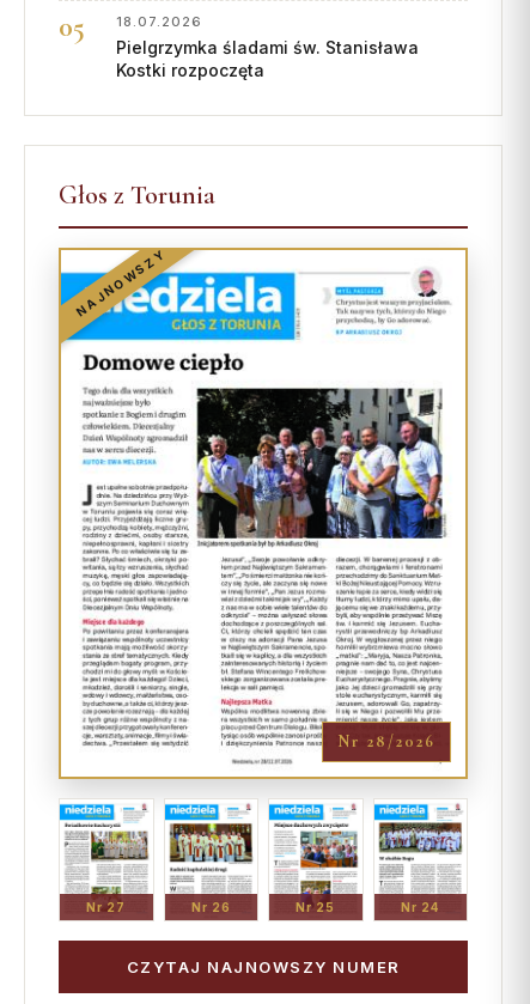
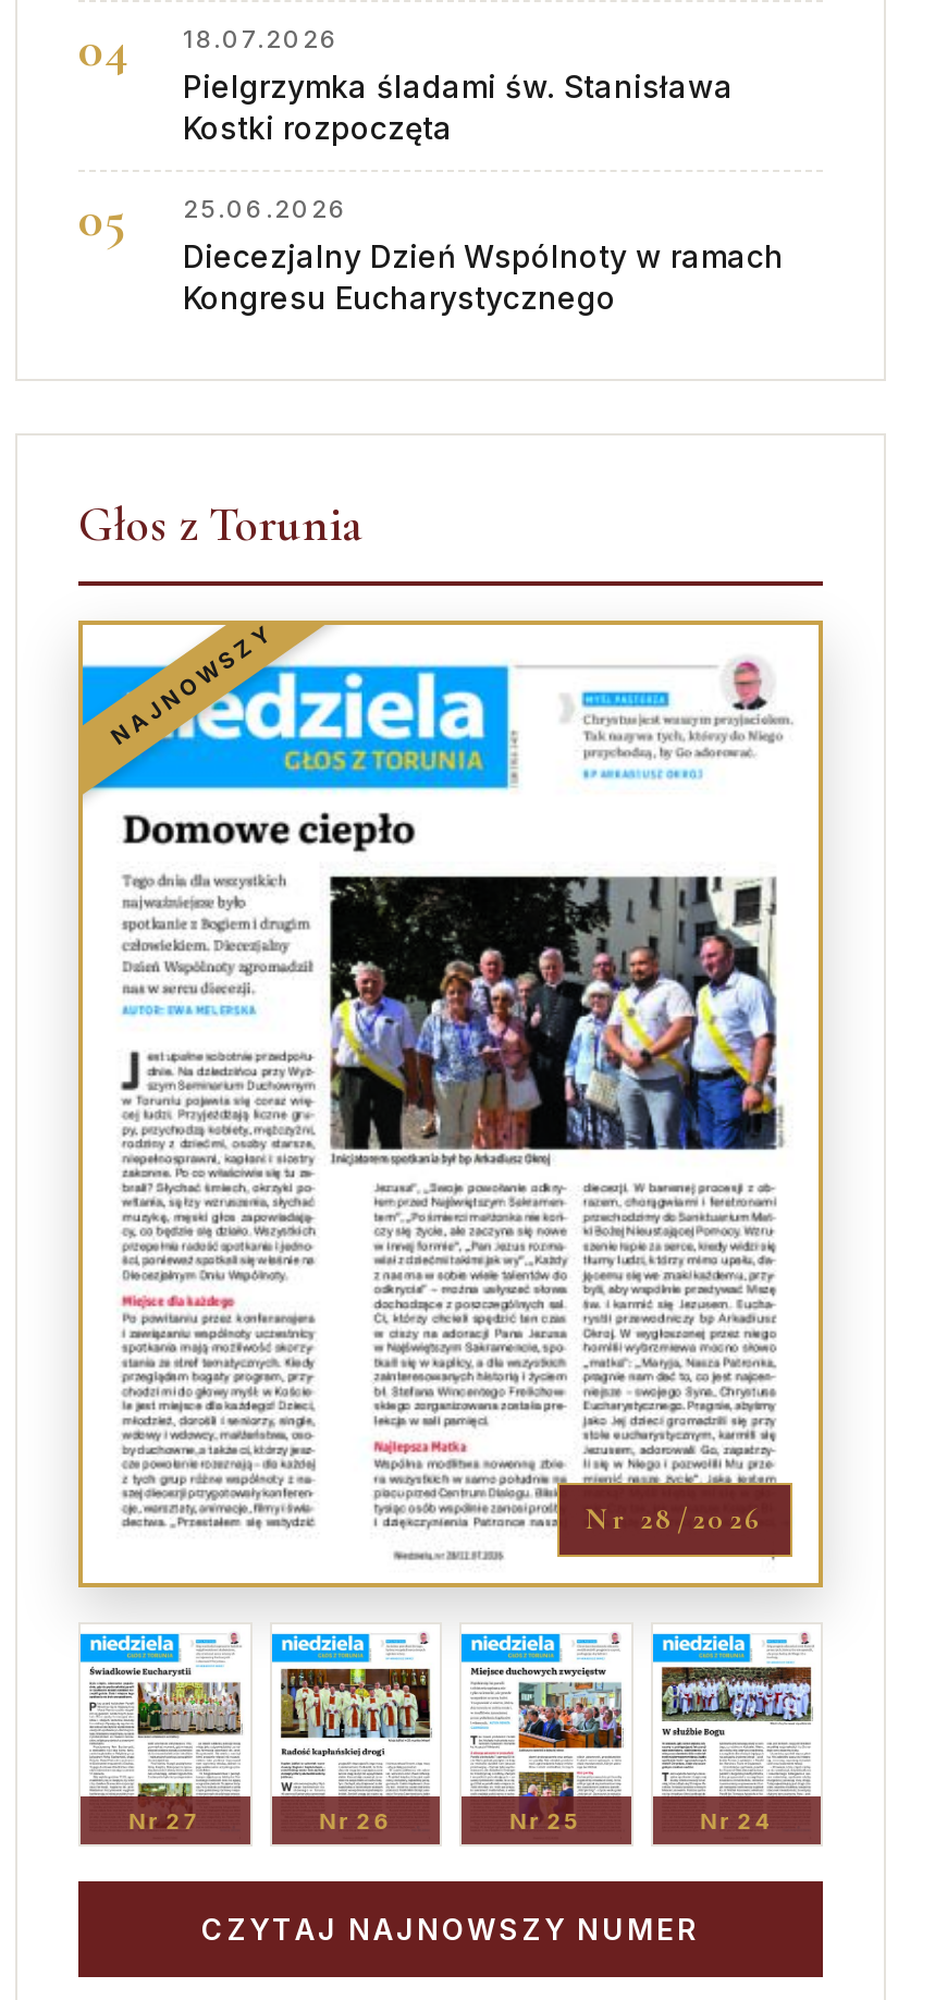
none -> [183,195,784,317] 25.06.2026 | Diecezjalny Dzień Wspólnoty w ramach | Kongresu Eucharystycznego

